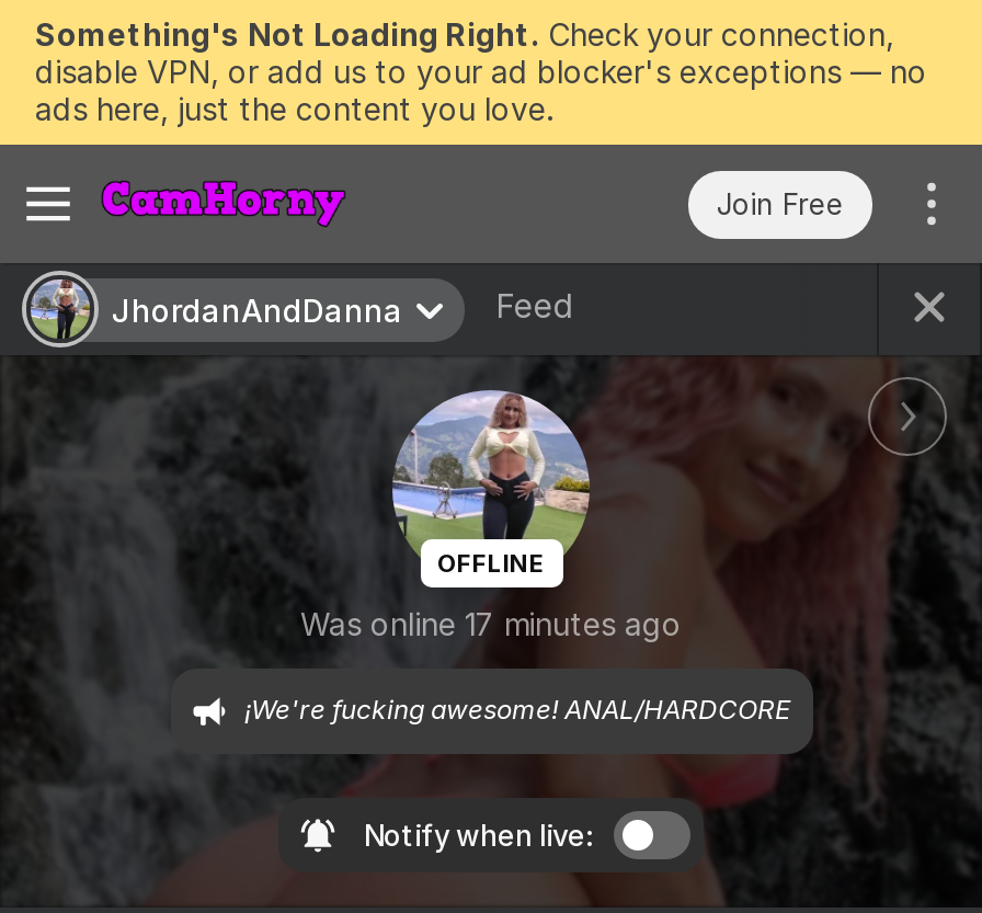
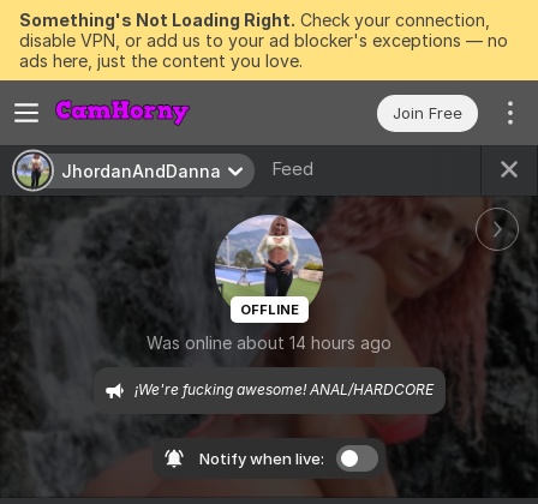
[300,606,682,643] Was online 17 minutes ago -> [147,333,391,353] Was online about 14 hours ago

